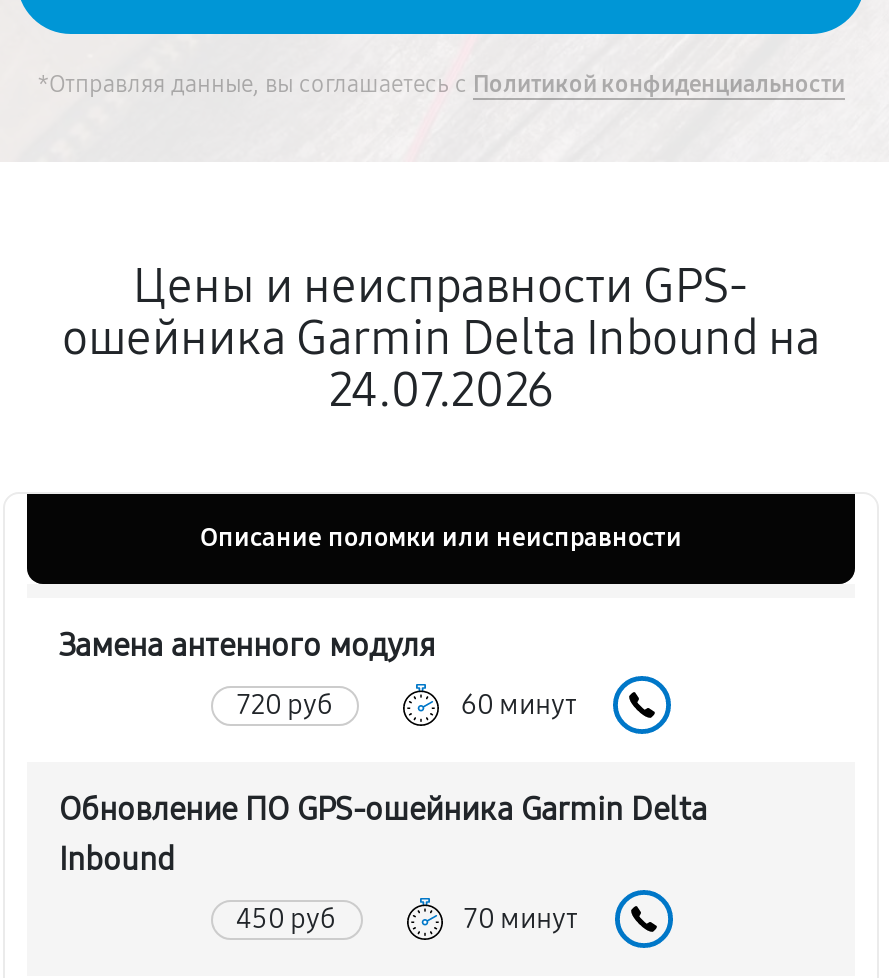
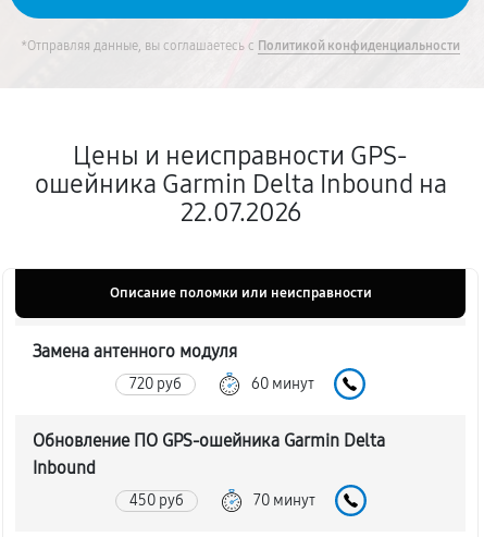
[329,362,553,418] 24.07.2026 -> [180,197,301,228] 22.07.2026

